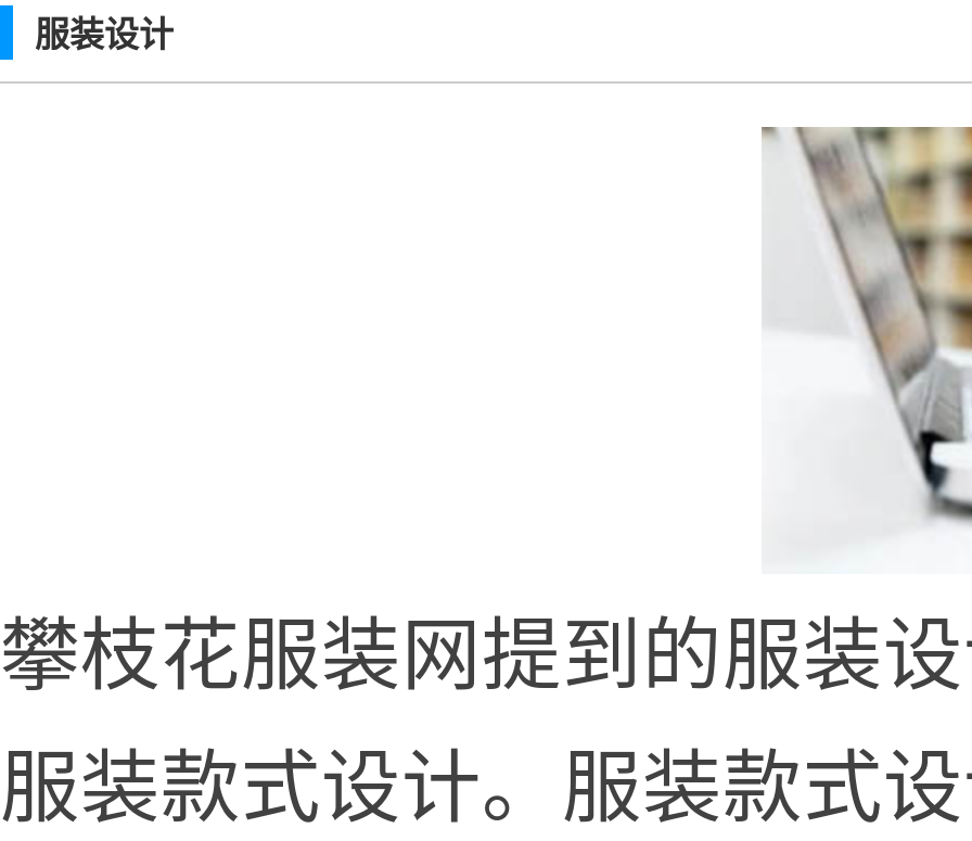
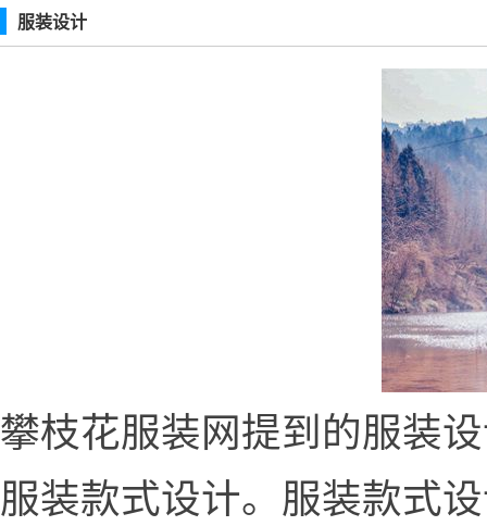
[762,125,965,574] [image] -> [380,68,484,393] [image]

